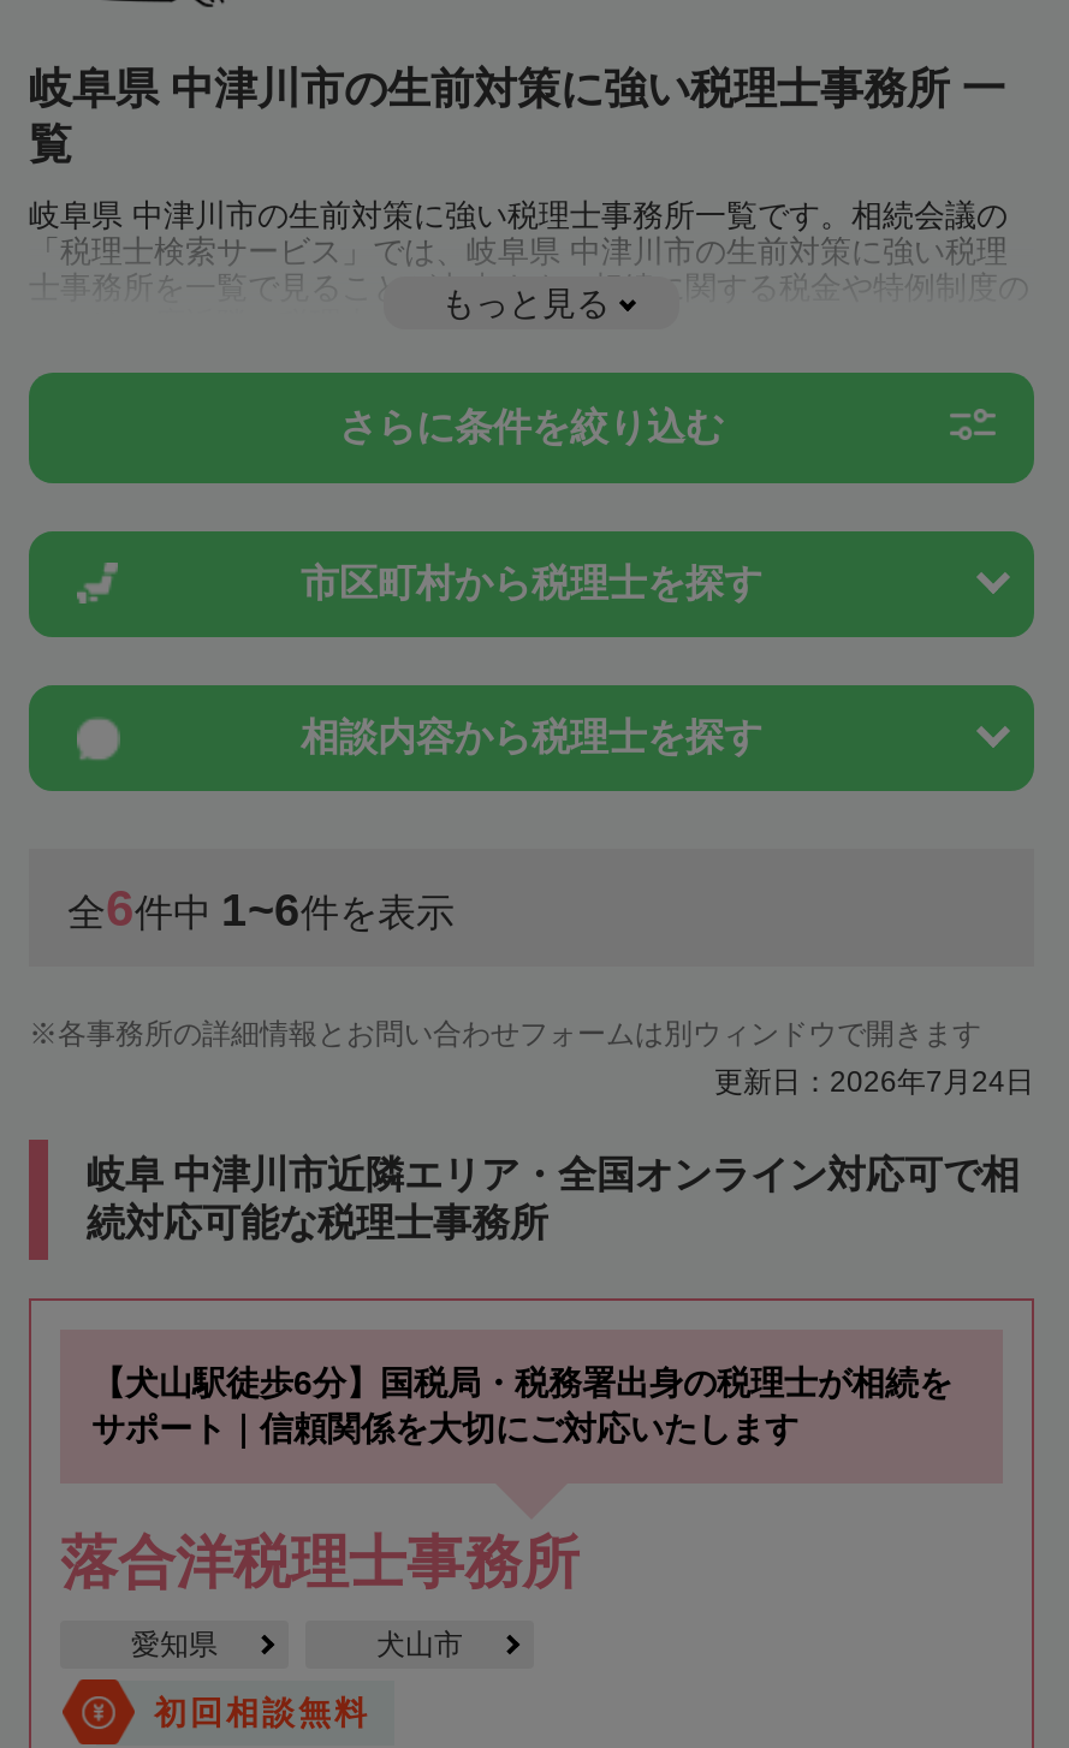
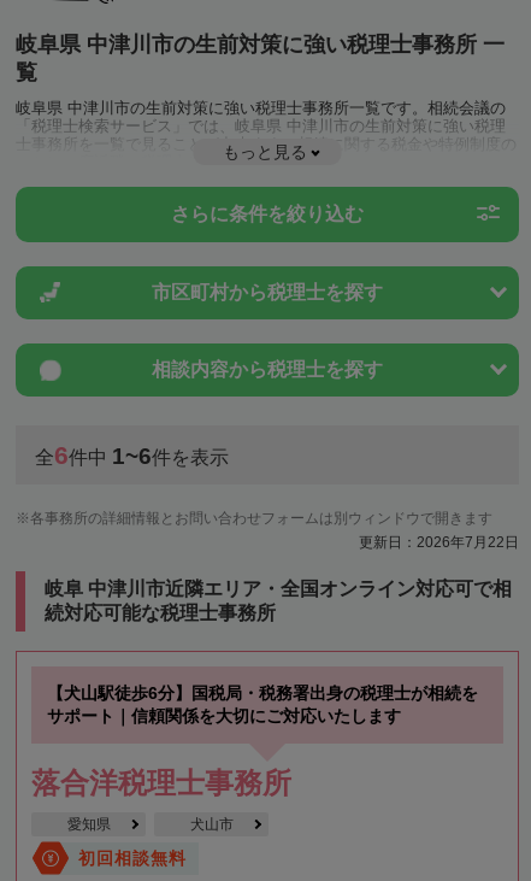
[714,1064,1034,1098] 更新日：2026年7月24日 -> [359,534,519,550] 更新日：2026年7月22日

